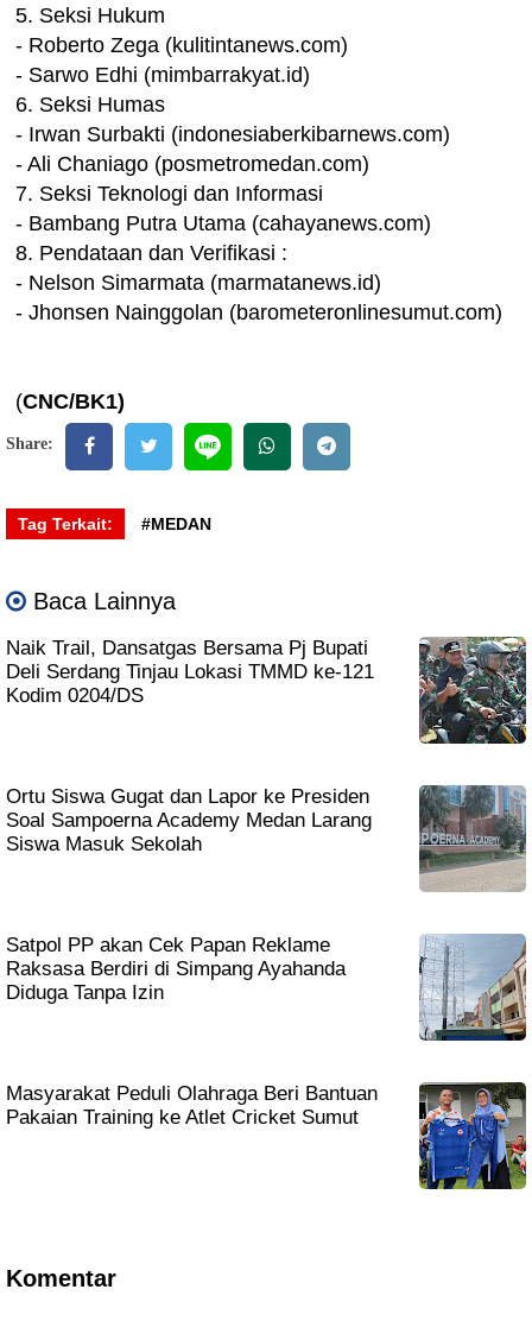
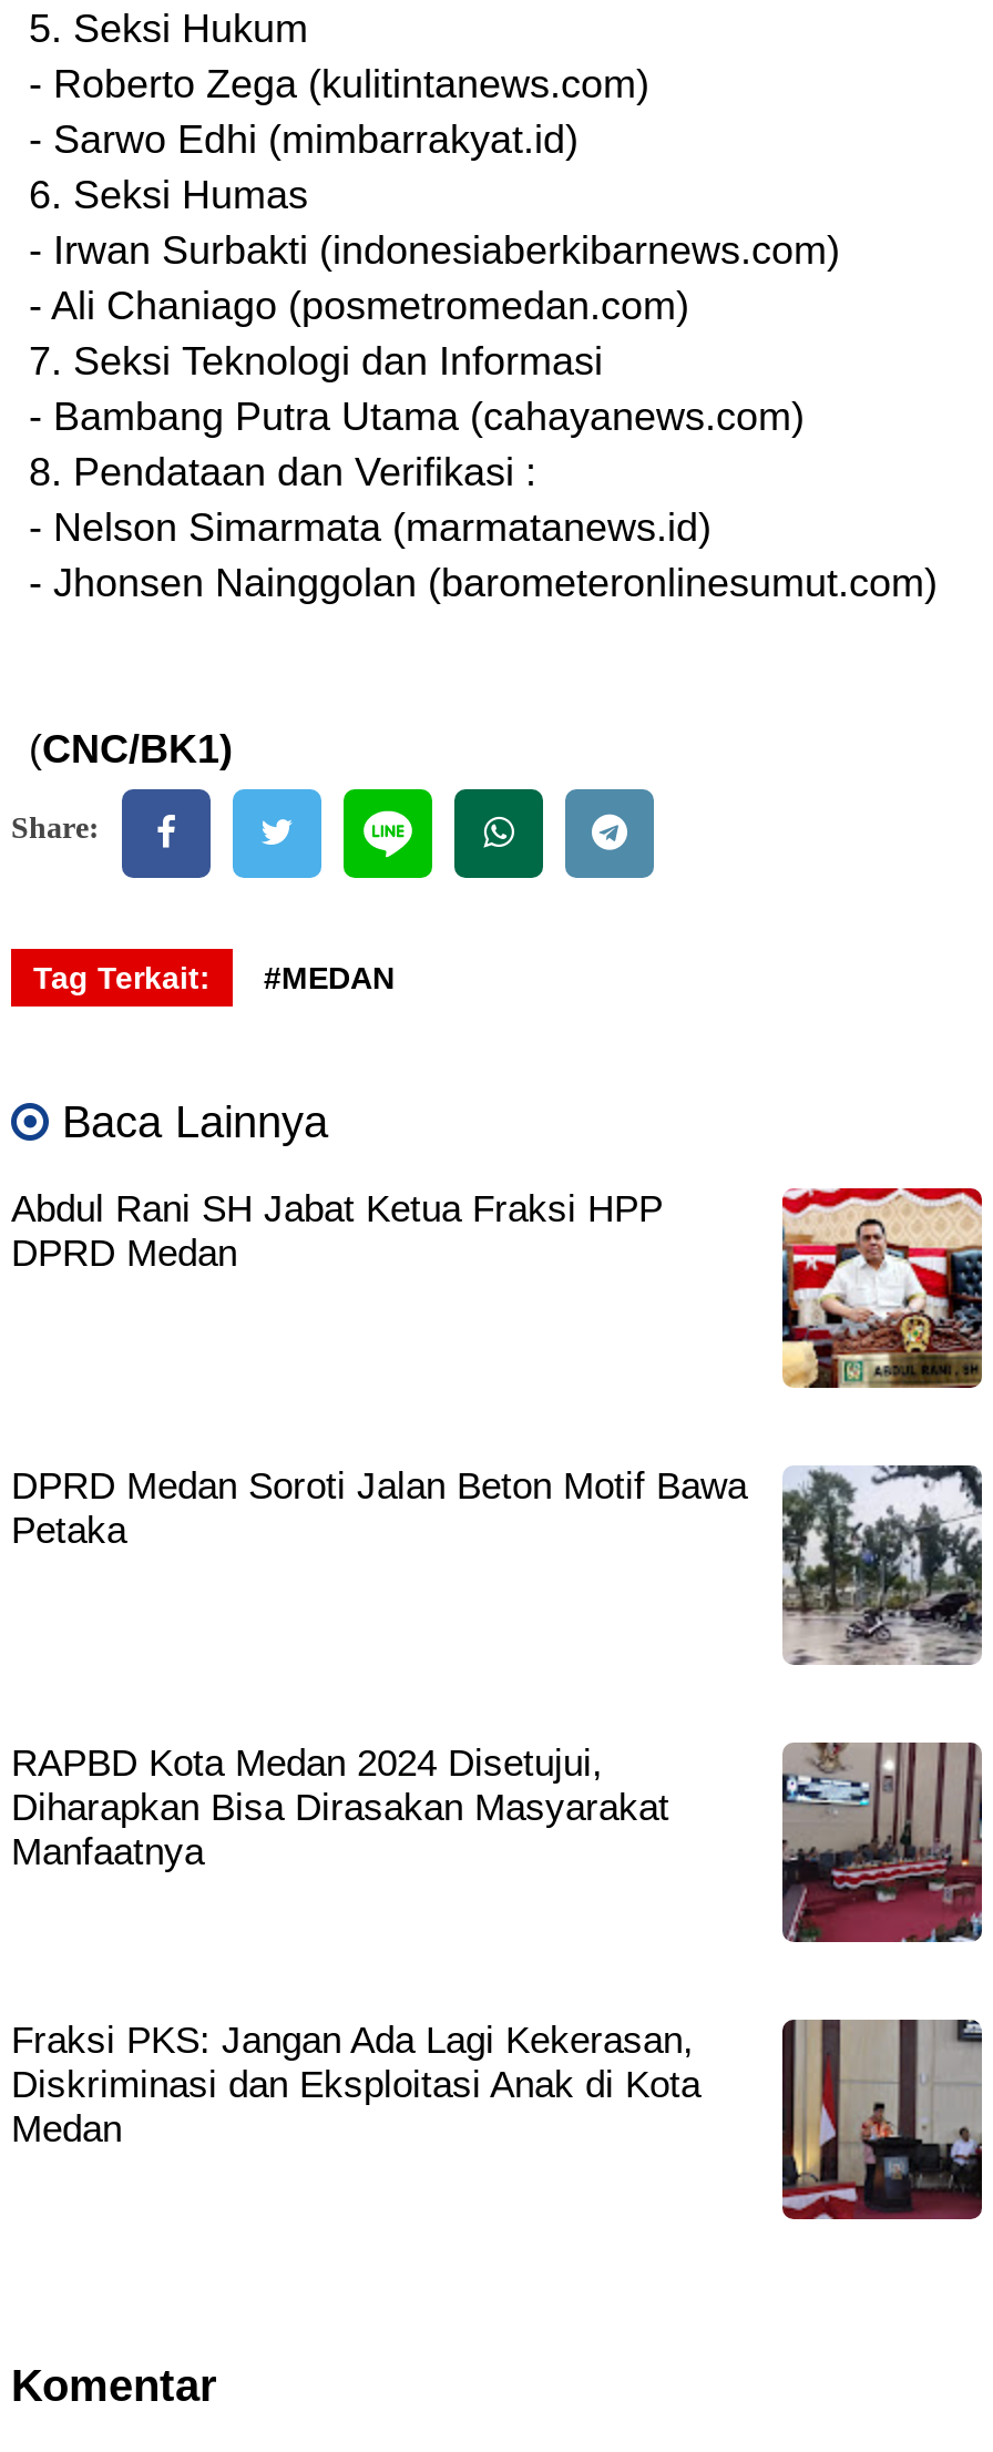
[6,637,374,707] Naik Trail, Dansatgas Bersama Pj Bupati | Deli Serdang Tinjau Lokasi TMMD ke-121 | Kodim 0204/DS -> [11,1189,663,1276] Abdul Rani SH Jabat Ketua Fraksi HPP | DPRD Medan
[418,636,527,745] [image] -> [780,1186,984,1390] [image]
[6,784,526,891] [image] | Ortu Siswa Gugat dan Lapor ke Presiden | Soal Sampoerna Academy Medan Larang | Siswa Masuk Sekolah -> [11,1465,982,1665] [image] | DPRD Medan Soroti Jalan Beton Motif Bawa | Petaka
[6,934,346,1004] Satpol PP akan Cek Papan Reklame | Raksasa Berdiri di Simpang Ayahanda | Diduga Tanpa Izin -> [11,1743,669,1874] RAPBD Kota Medan 2024 Disetujui, | Diharapkan Bisa Dirasakan Masyarakat | Manfaatnya
[419,934,527,1042] [image] -> [780,1740,984,1944] [image]
[6,1082,527,1190] [image] | Masyarakat Peduli Olahraga Beri Bantuan | Pakaian Training ke Atlet Cricket Sumut -> [11,2020,984,2221] [image] | Fraksi PKS: Jangan Ada Lagi Kekerasan, | Diskriminasi dan Eksploitasi Anak di Kota | Medan

